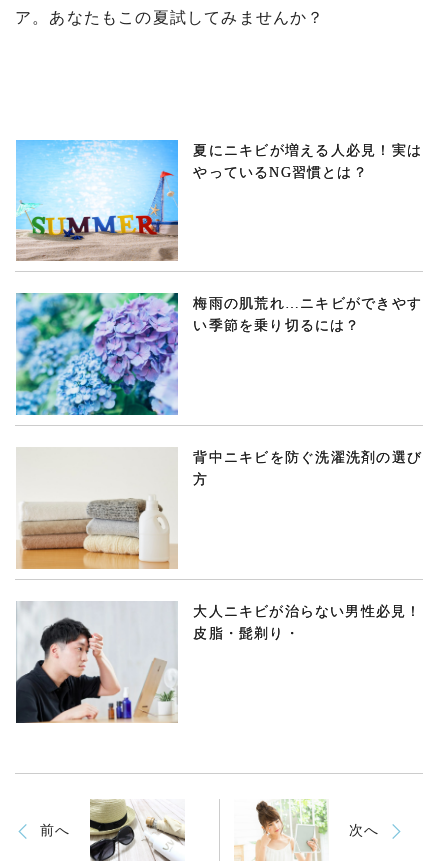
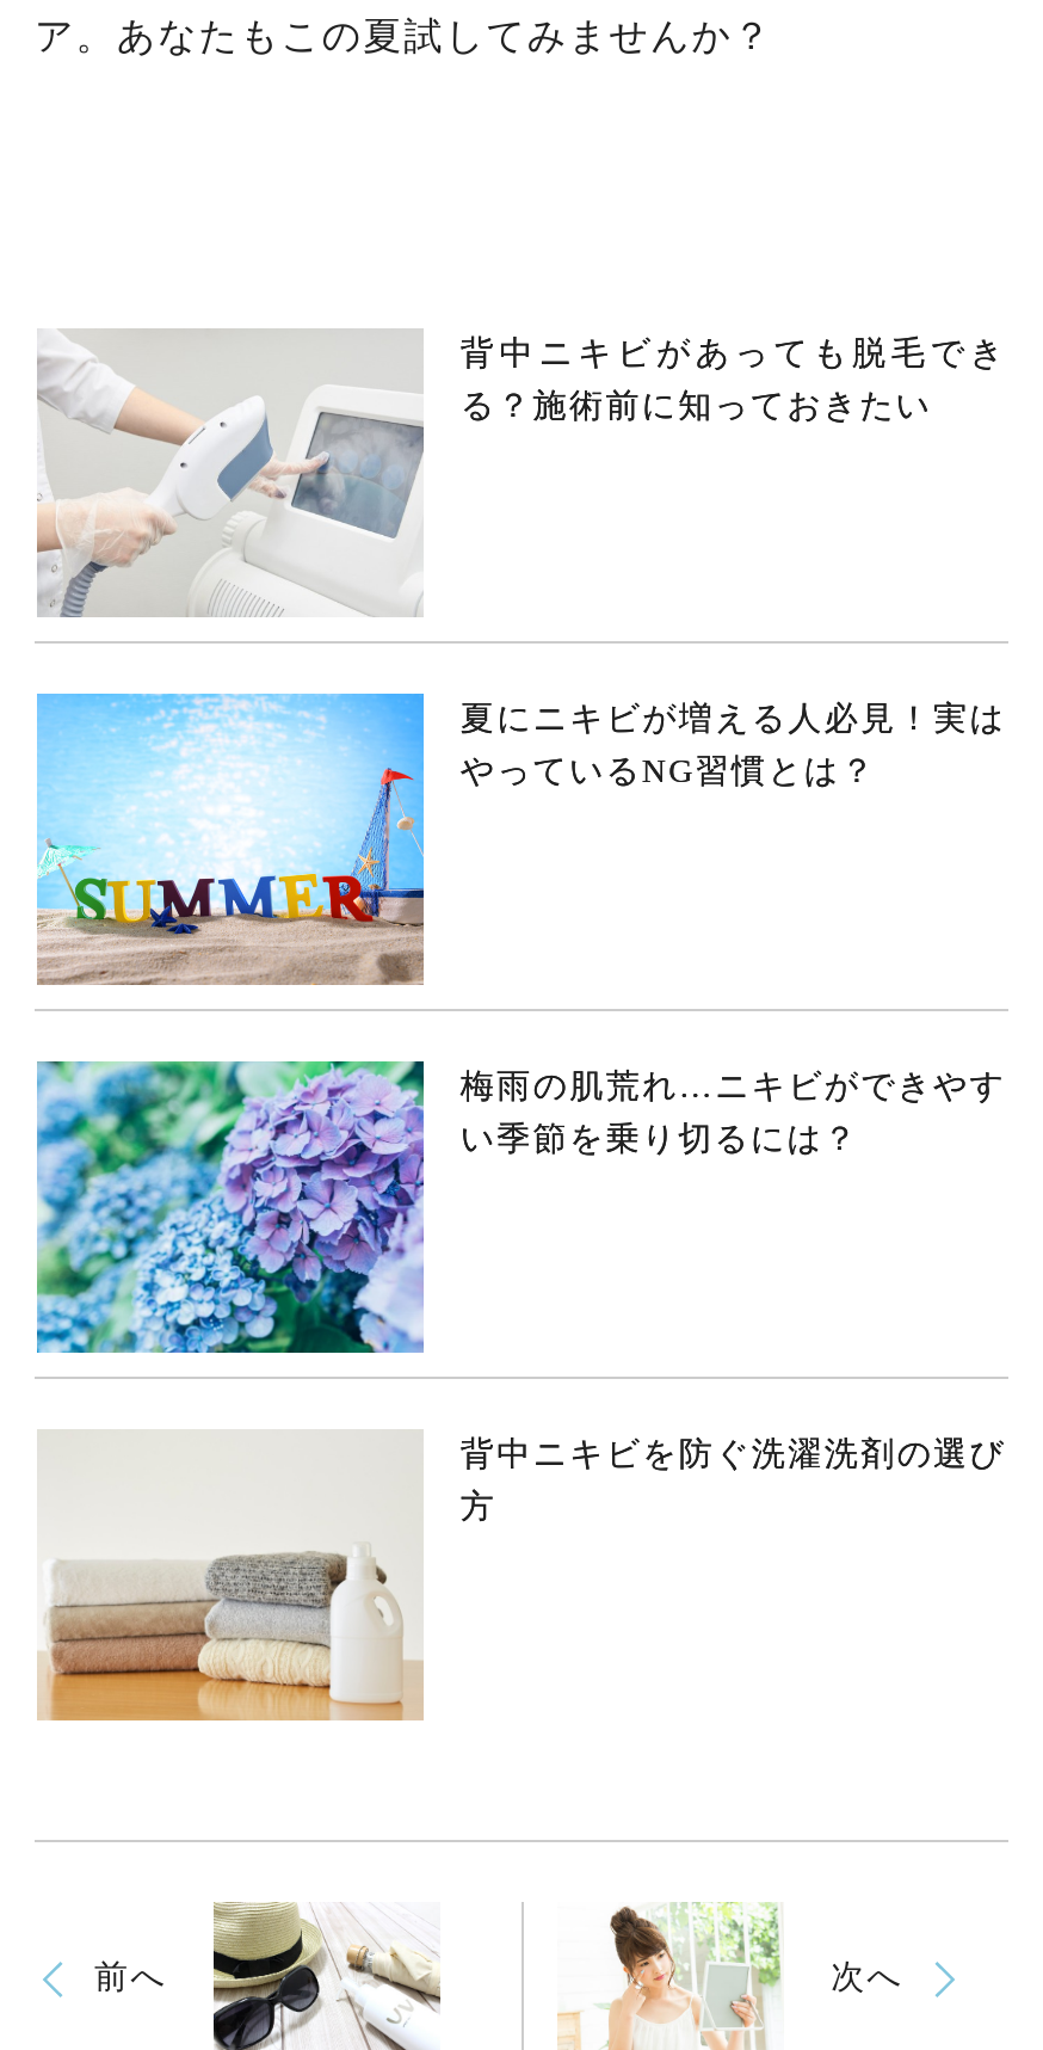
none -> [35,328,1006,617] [image] | 背中ニキビがあっても脱毛でき | る？施術前に知っておきたい
moved [14,138,422,487] -> [32,691,1006,1525]: [image] | 夏にニキビが増える人必見！実は | やっているNG習慣とは？ | 梅雨の肌荒れ…ニキビができやす | い季節を乗り切るには？ | 背中ニキビを防ぐ洗濯洗剤の選び | 方
moved [17,495,173,570] -> [39,1544,412,1723]: [image]
[15,604,421,724] [image] | 大人ニキビが治らない男性必見！ | 皮脂・髭剃り・ -> none

